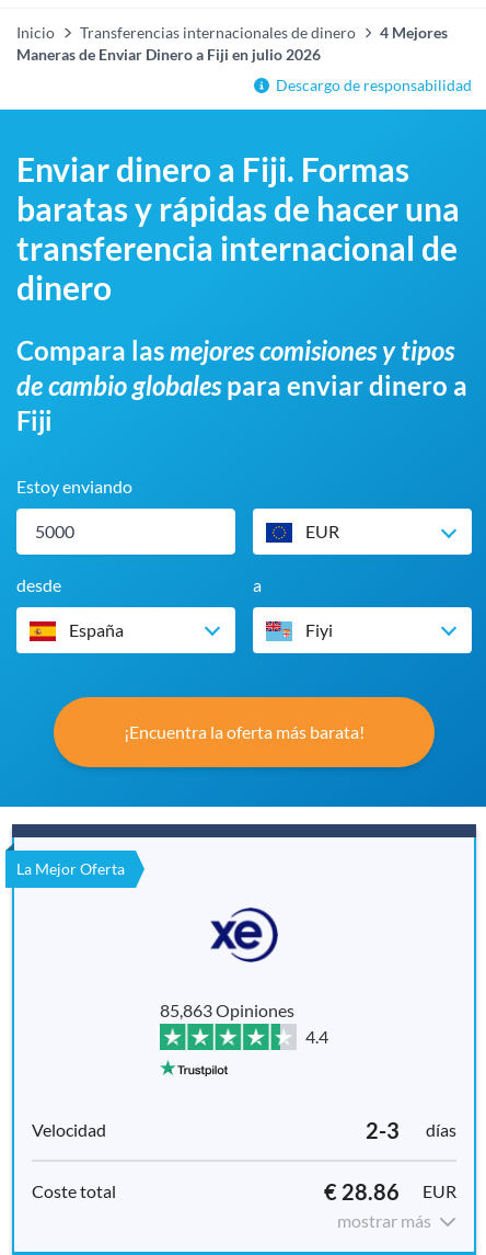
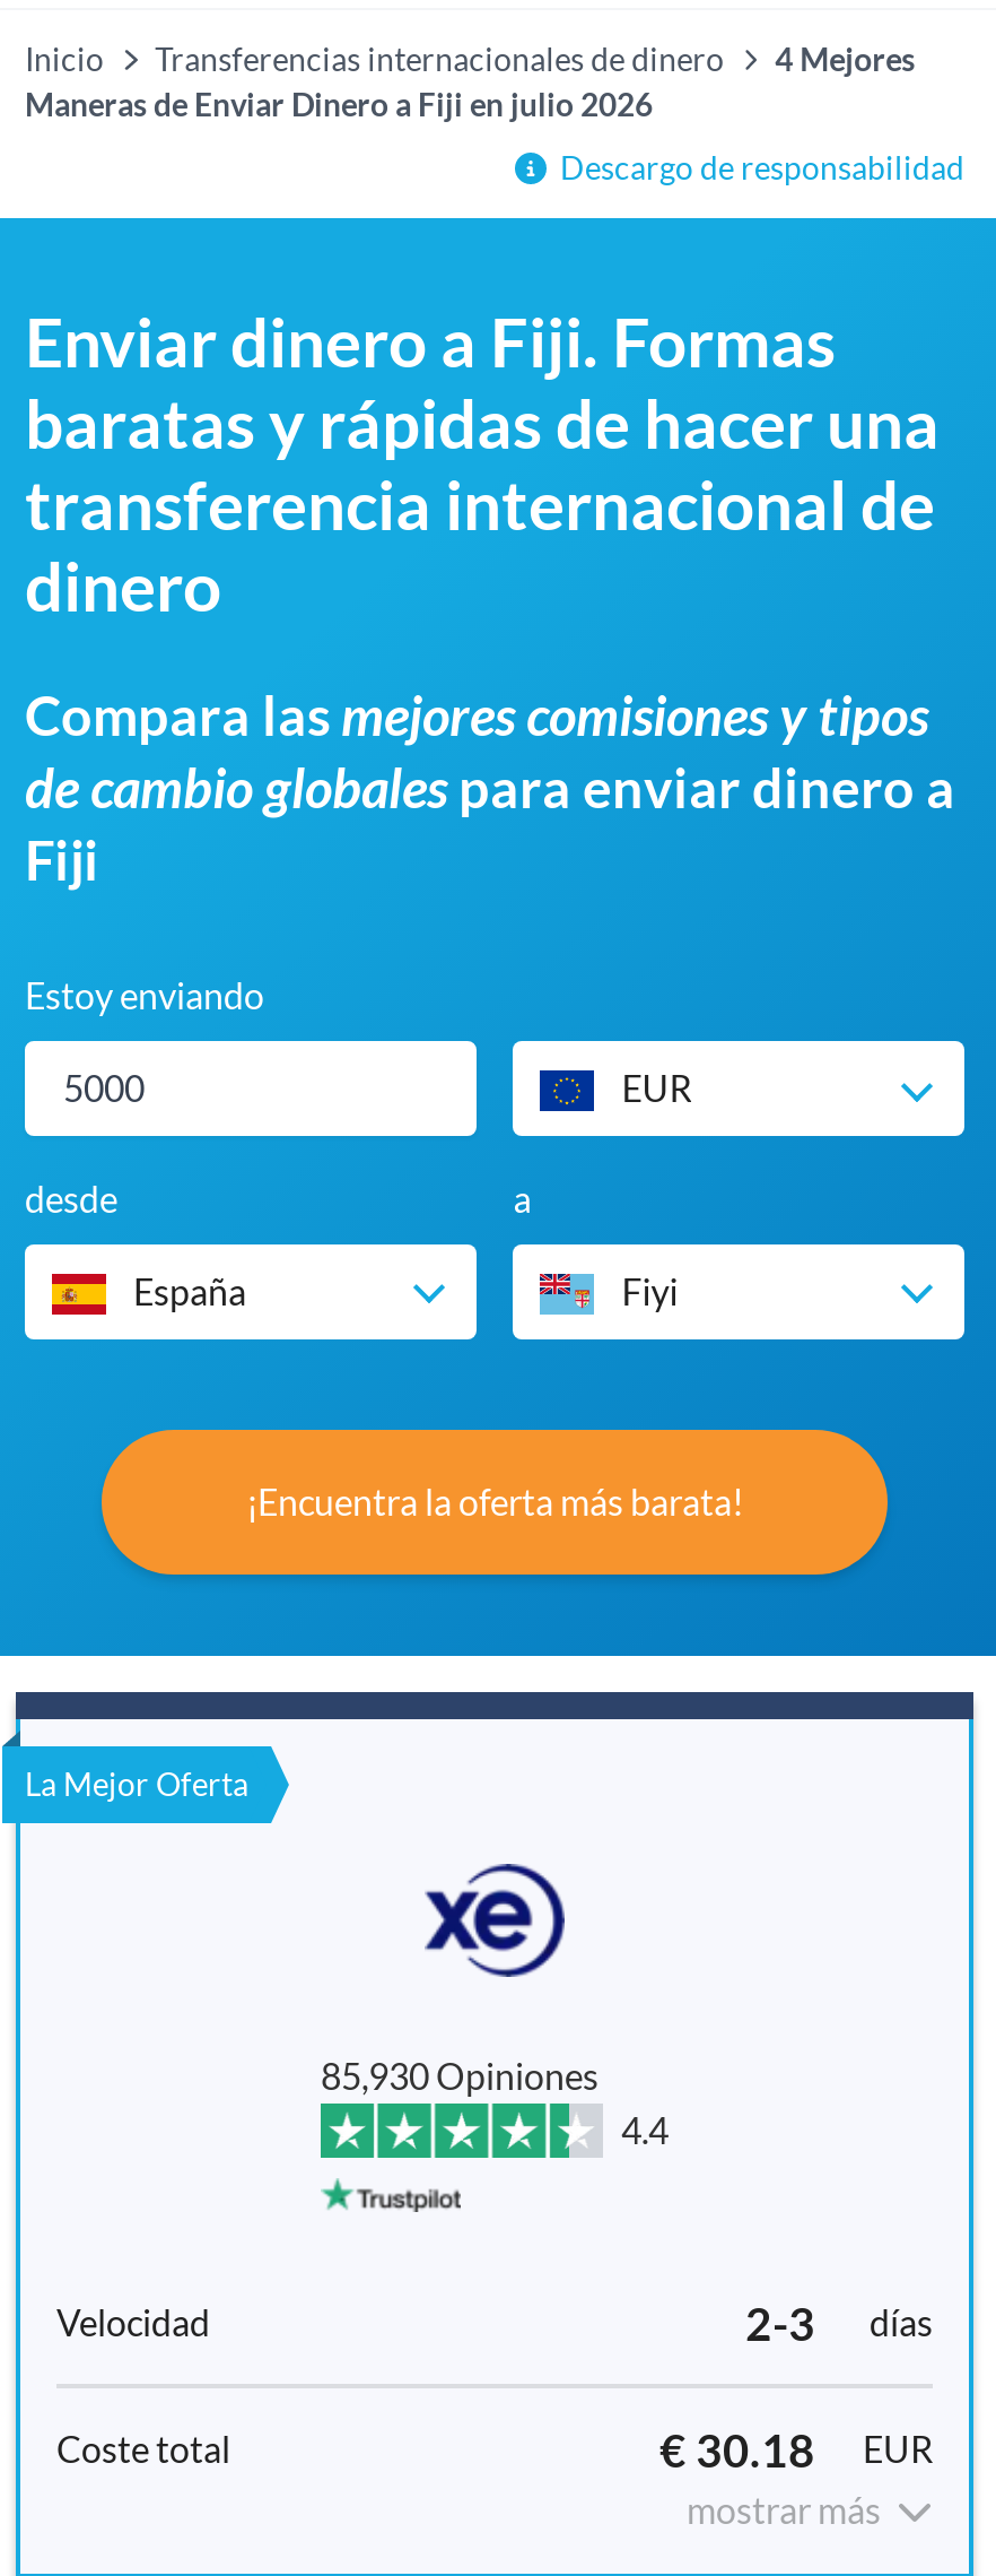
[160,999,294,1020] 85,863 Opiniones -> [321,2053,599,2096] 85,930 Opiniones
[324,1178,456,1204] € 28.86 EUR -> [659,2421,933,2476] € 30.18 EUR

